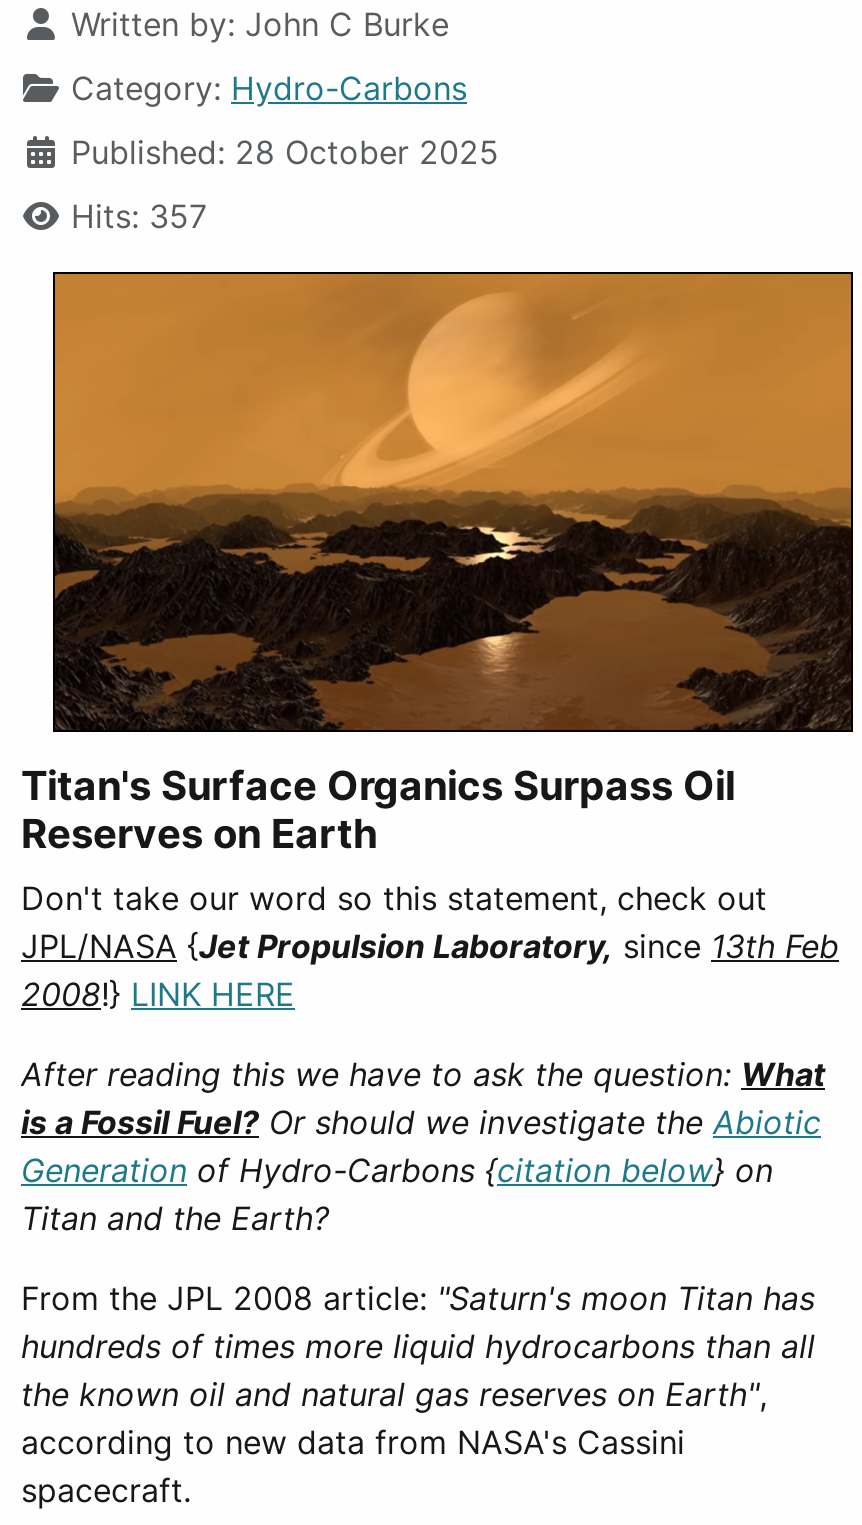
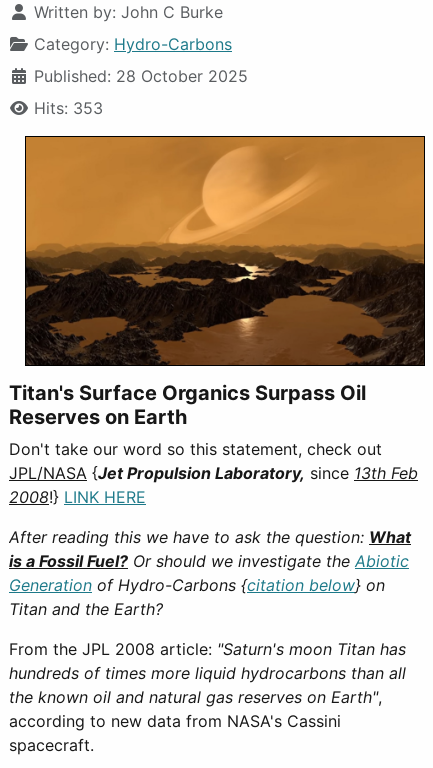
[71,196,207,236] Hits: 357 -> [34,98,103,118] Hits: 353

